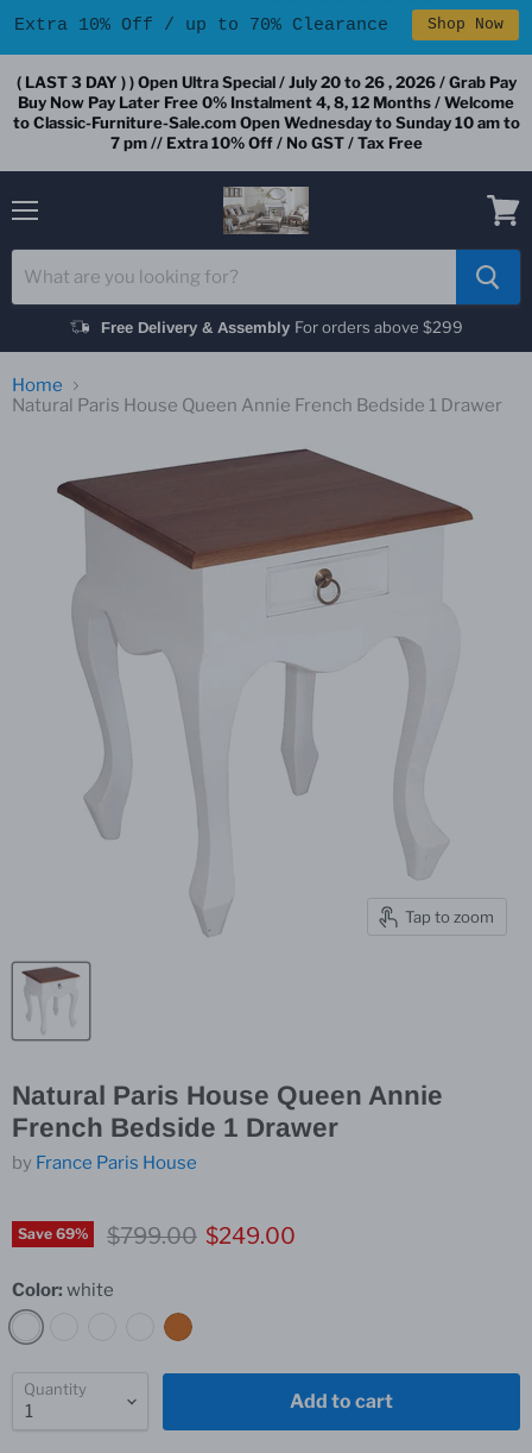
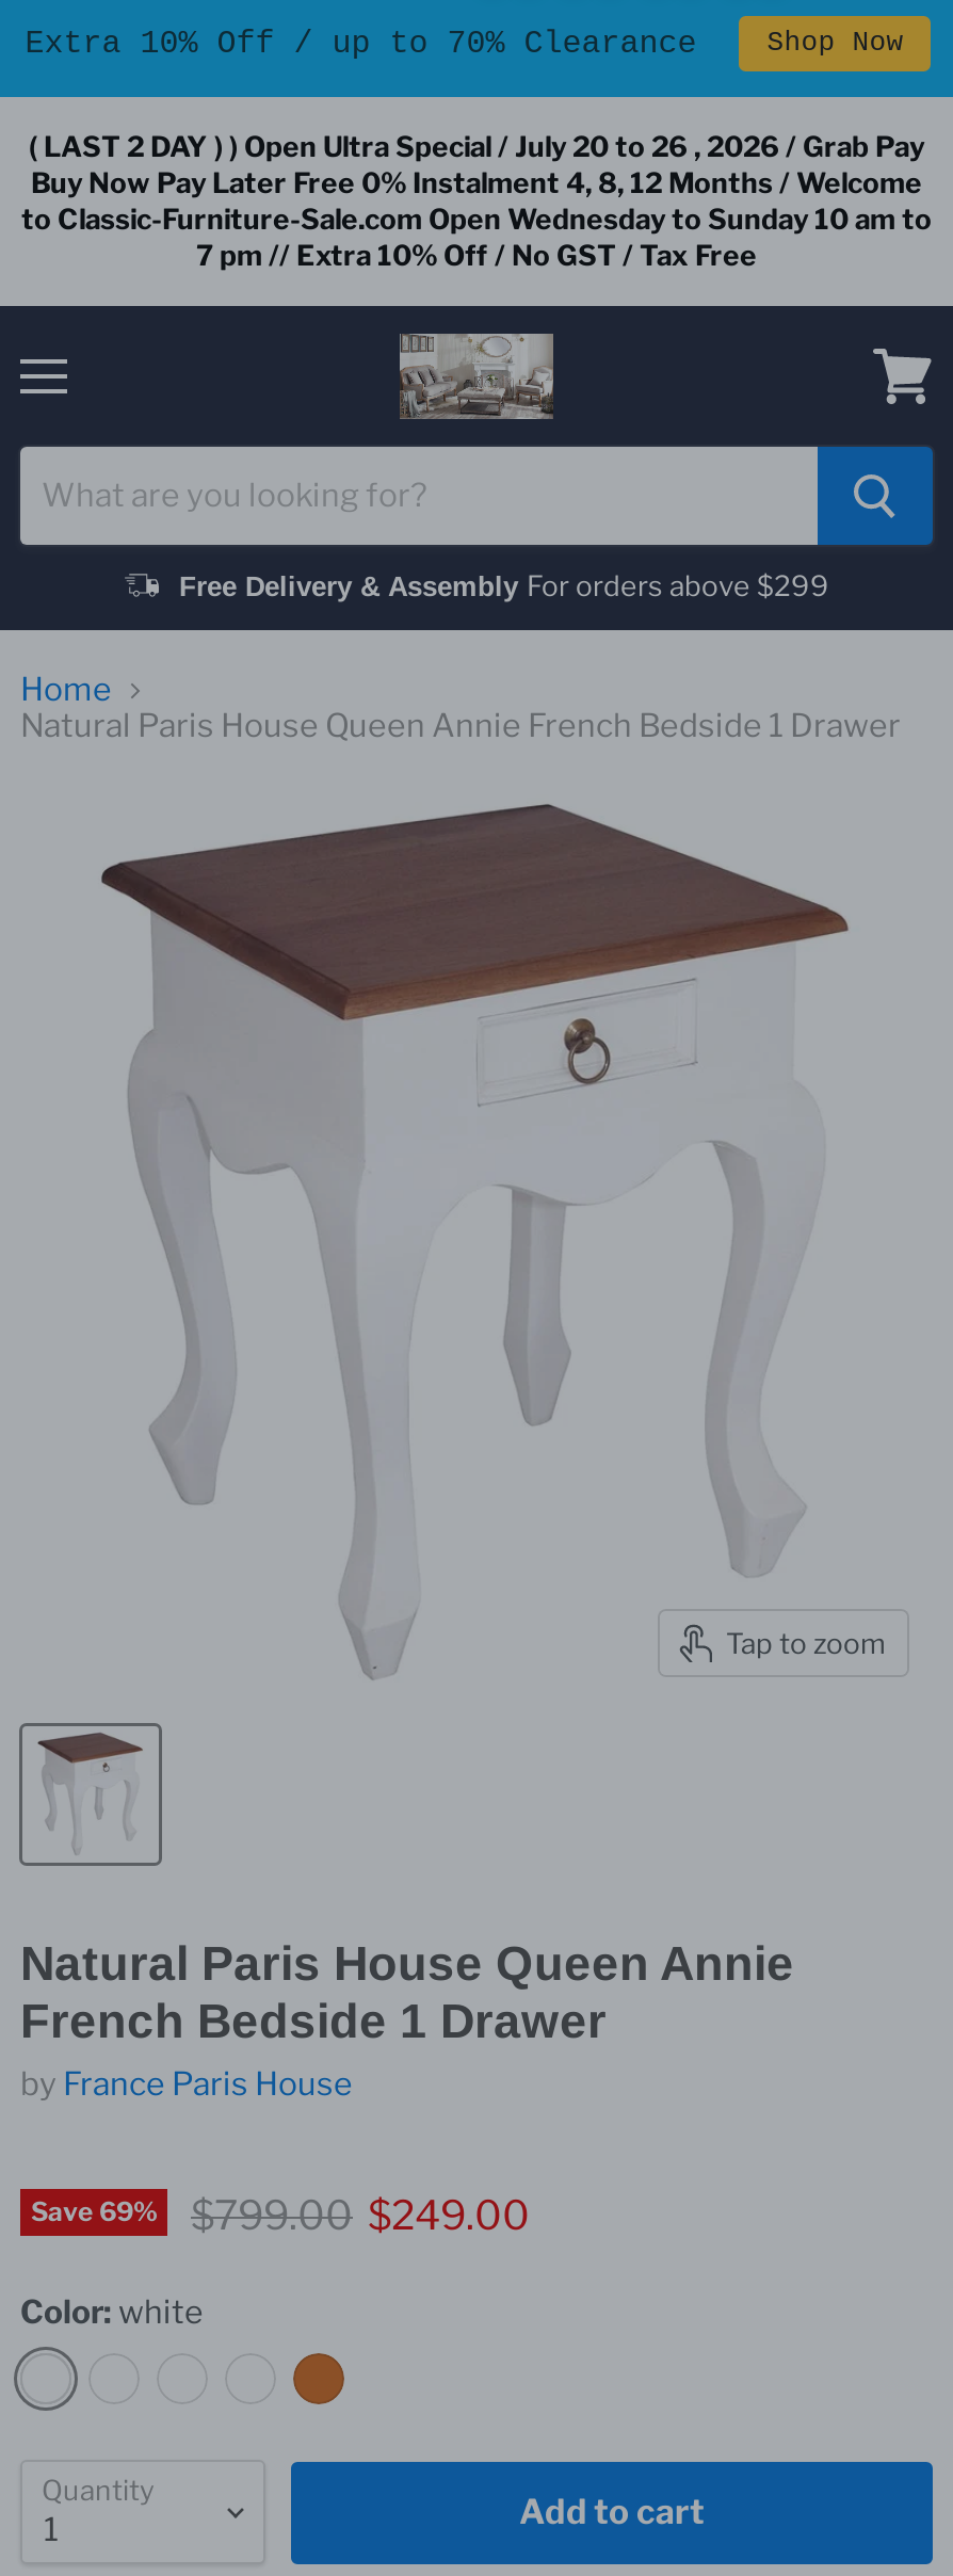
[16,73,516,92] ( LAST 3 DAY ) ) Open Ultra Special / July 20 to 26 , 2026 / Grab Pay -> [29,129,924,163] ( LAST 2 DAY ) ) Open Ultra Special / July 20 to 26 , 2026 / Grab Pay

